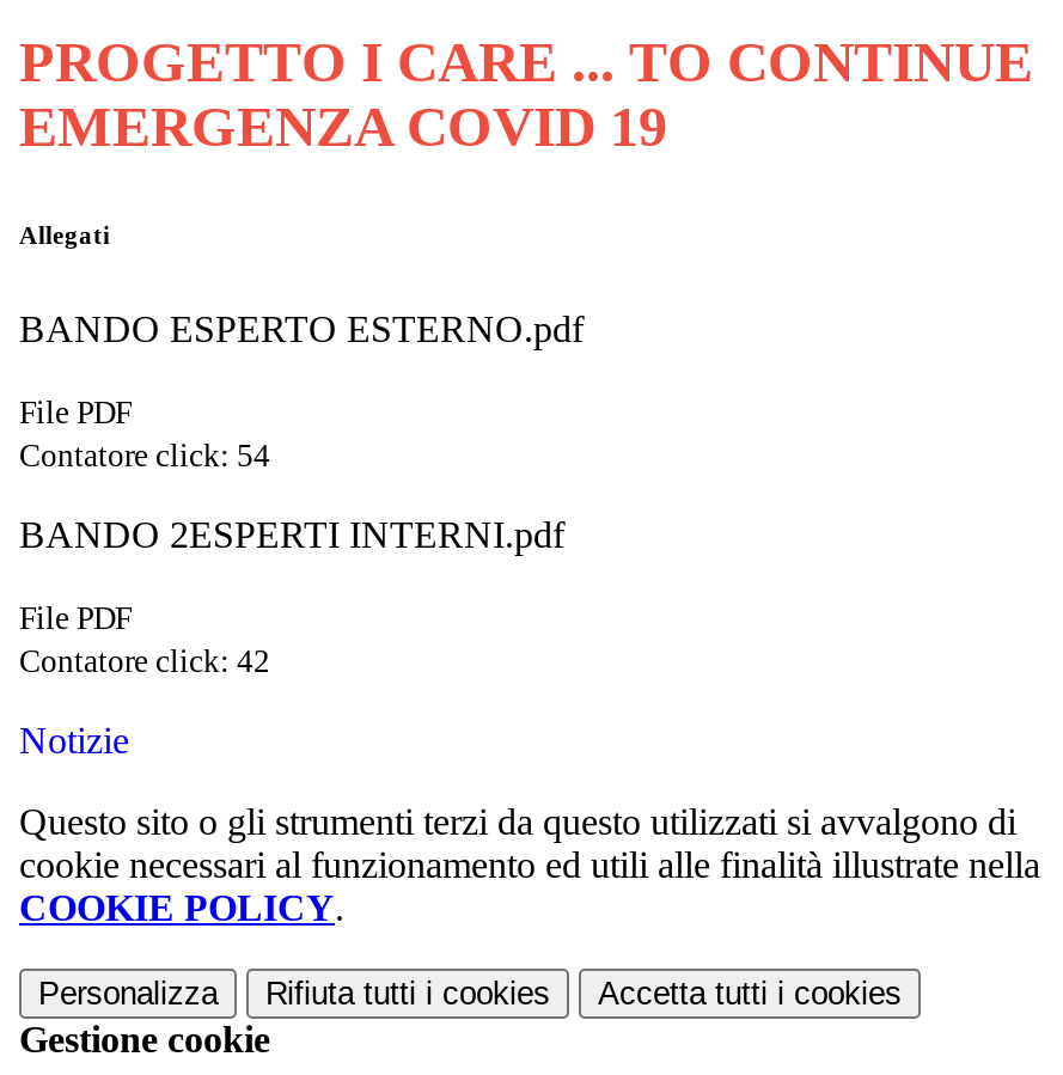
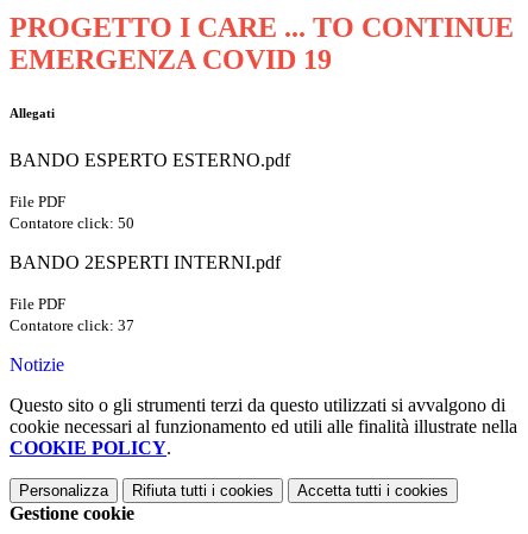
[19,438,270,474] Contatore click: 54 -> [10,214,134,232] Contatore click: 50
[19,644,270,680] Contatore click: 42 -> [10,317,134,334] Contatore click: 37

